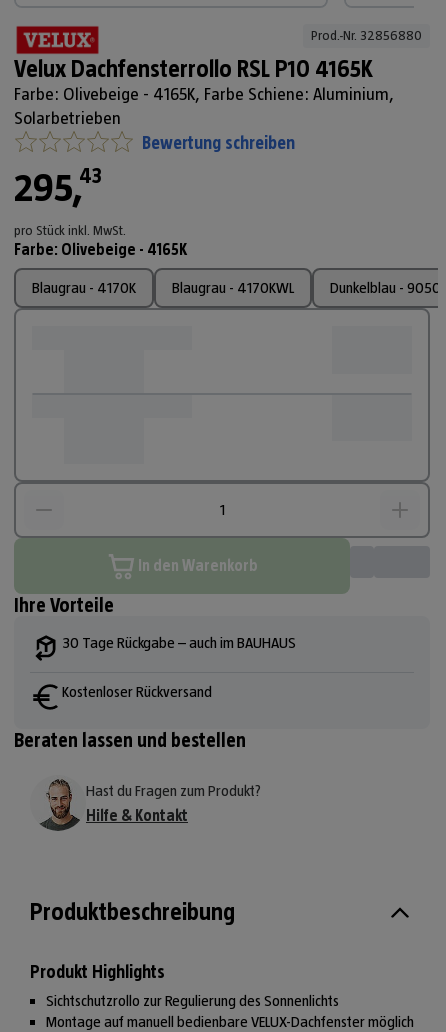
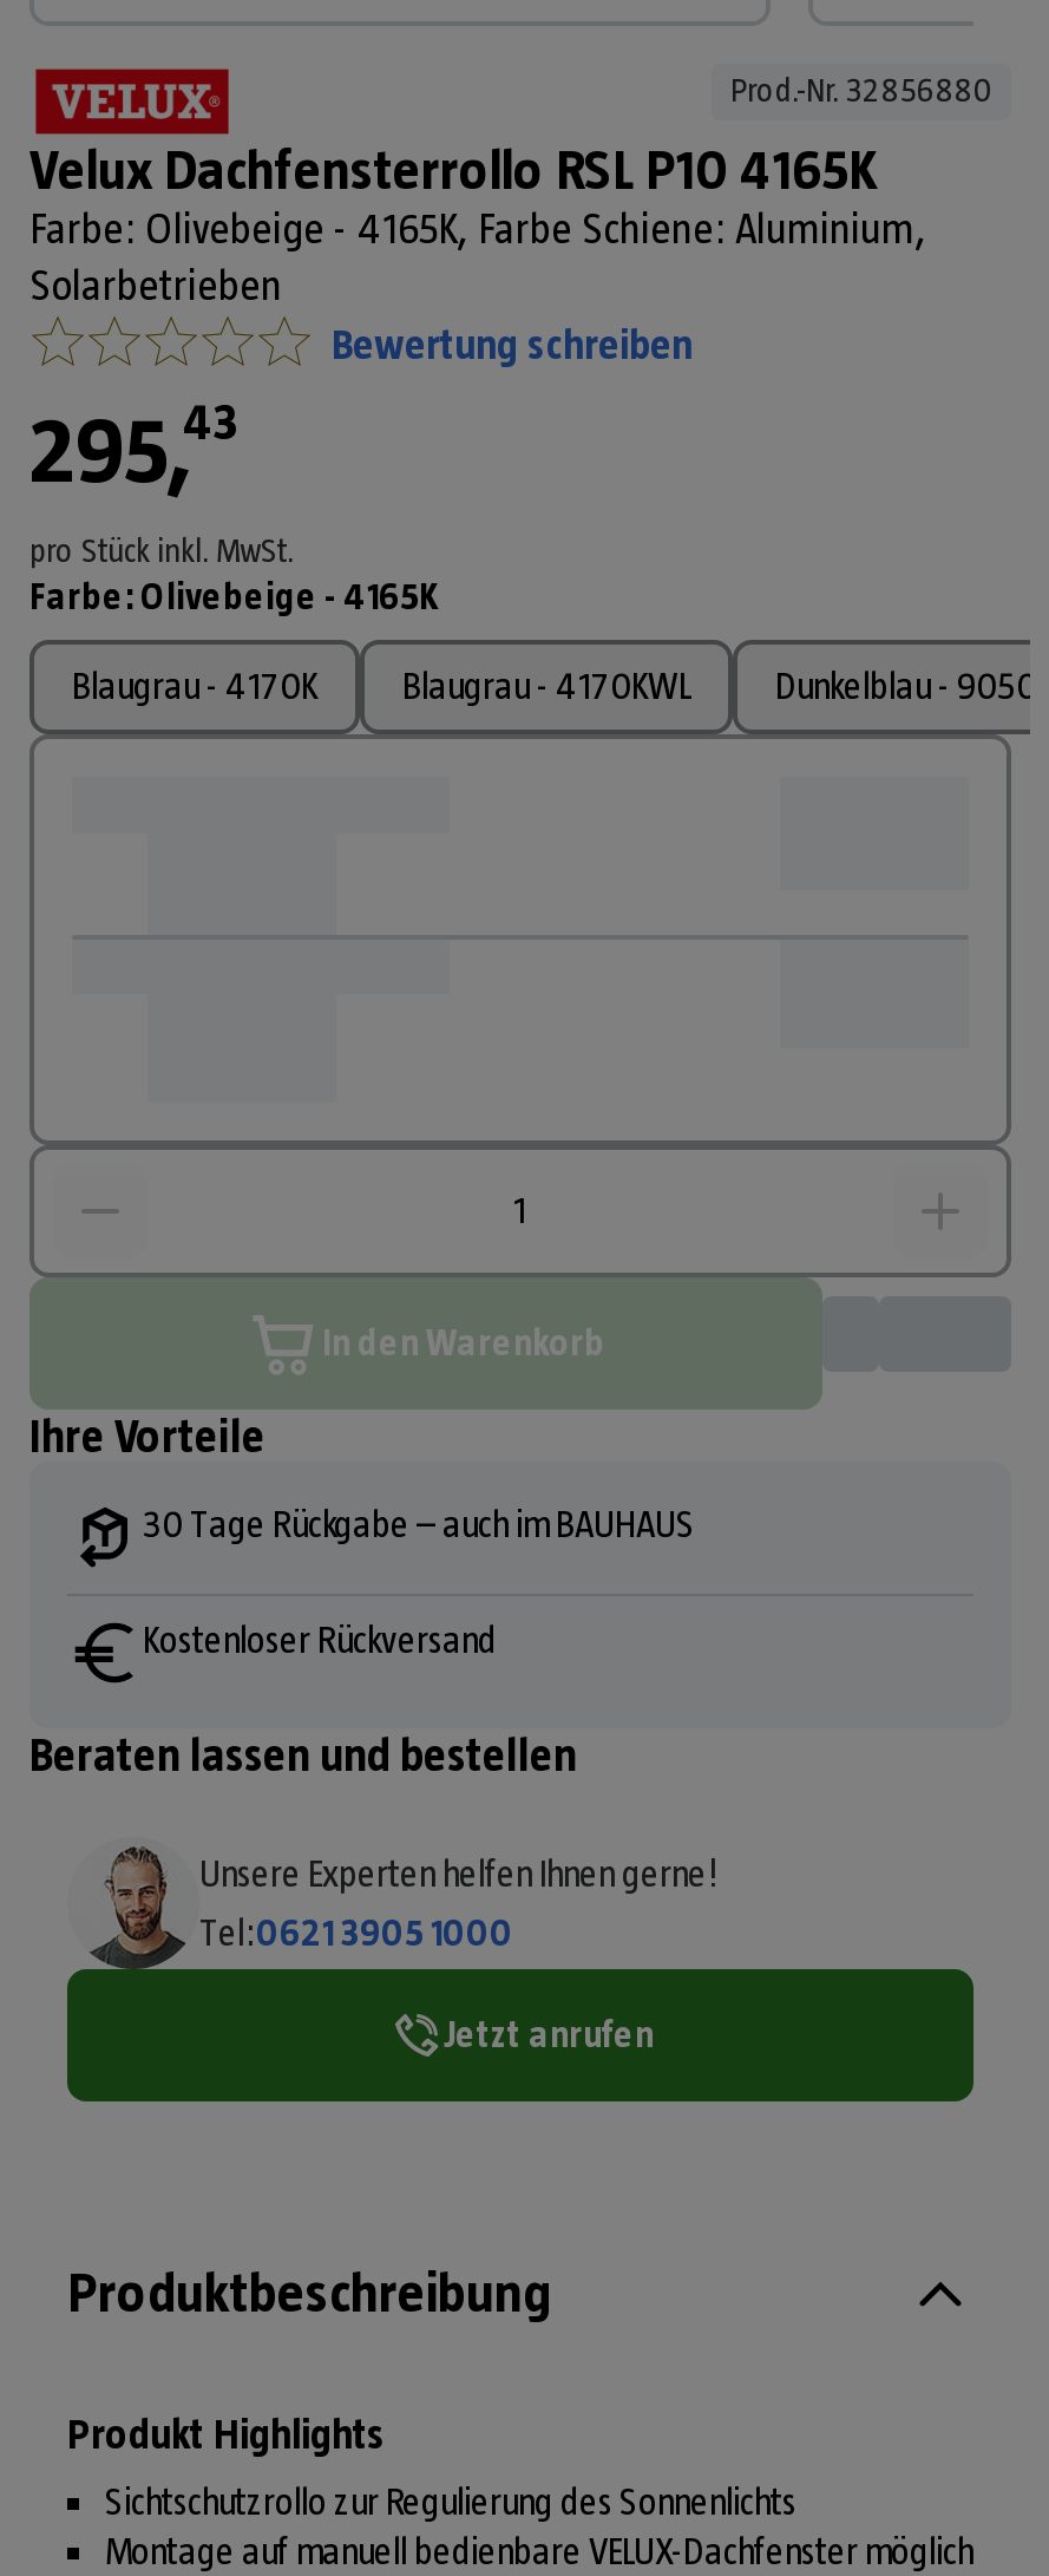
[86,782,261,824] Hast du Fragen zum Produkt? | Hilfe & Kontakt -> [199,1853,716,2054] Unsere Experten helfen Ihnen gerne! | Tel:0621 3905 1000 | Jetzt anrufen

